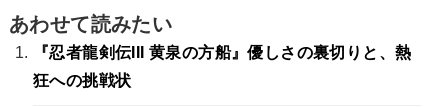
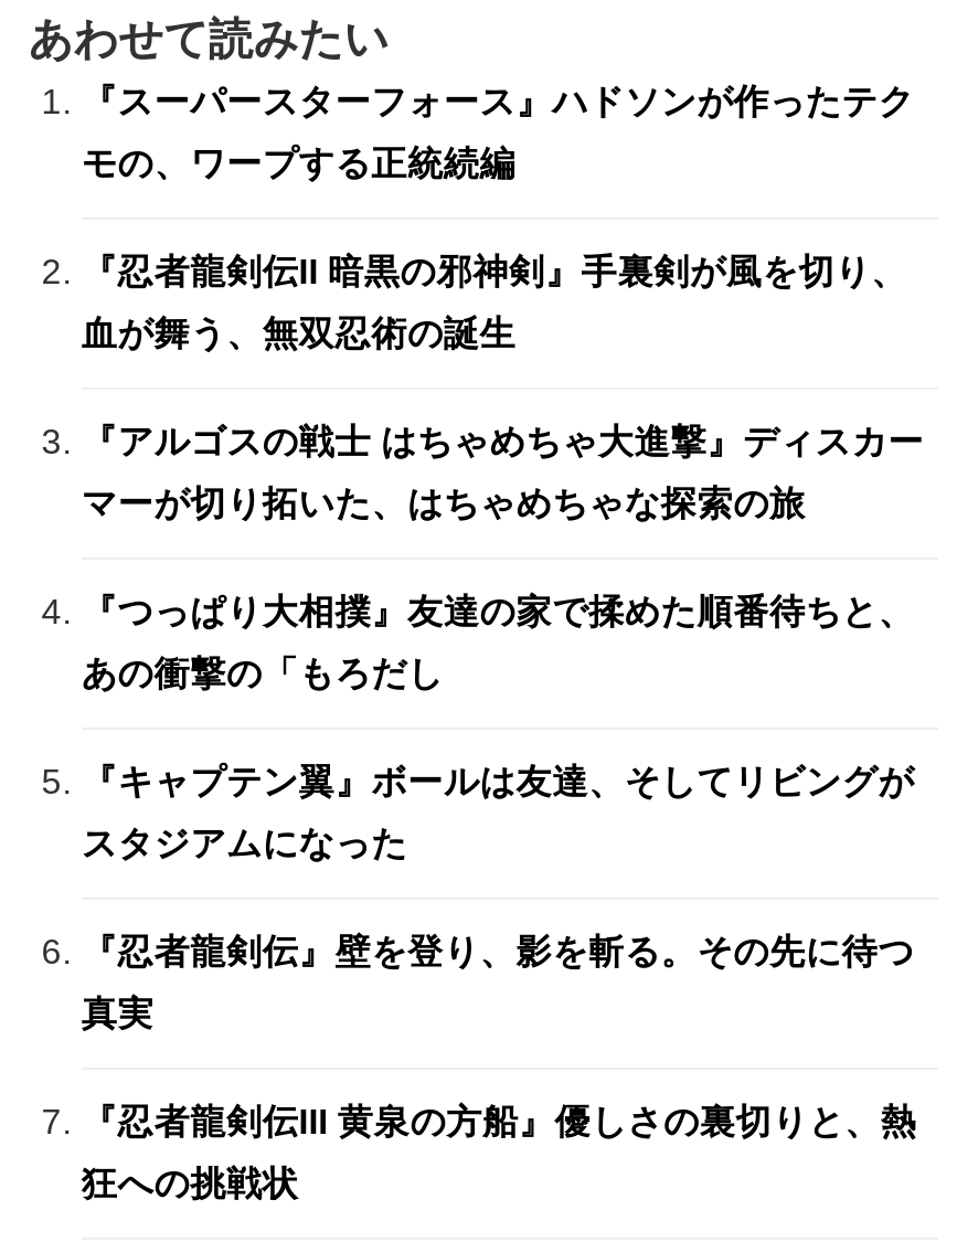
none -> [81,84,924,1033] 『スーパースターフォース』ハドソンが作ったテク | モの、ワープする正統続編 | 『忍者龍剣伝II 暗黒の邪神剣』手裏剣が風を切り、 | 血が舞う、無双忍術の誕生 | 『アルゴスの戦士 はちゃめちゃ大進撃』ディスカー | マーが切り拓いた、はちゃめちゃな探索の旅 | 『つっぱり大相撲』友達の家で揉めた順番待ちと、 | あの衝撃の「もろだし | 『キャプテン翼』ボールは友達、そしてリビングが | スタジアムになった | 『忍者龍剣伝』壁を登り、影を斬る。その先に待つ | 真実

